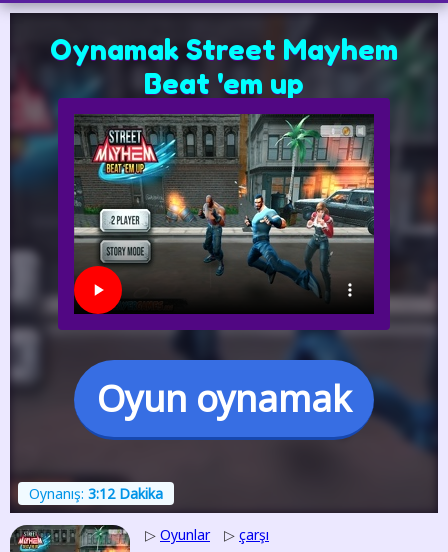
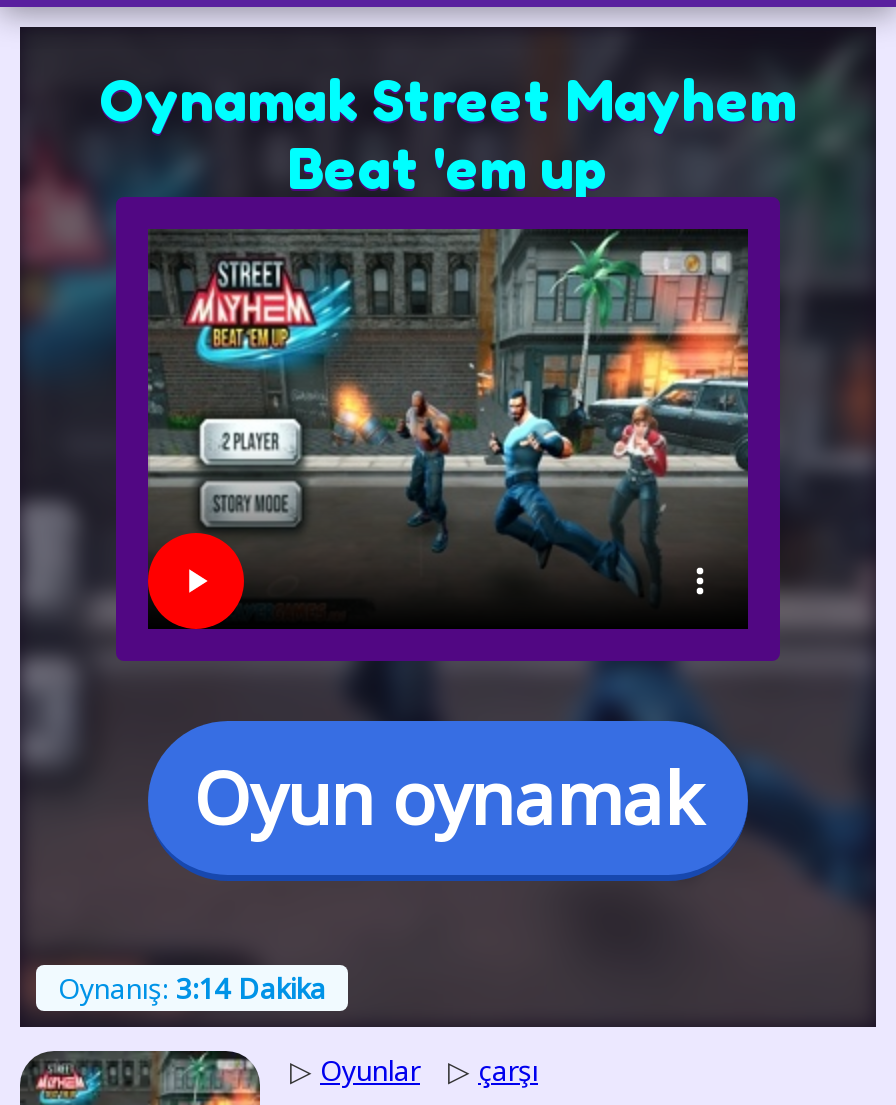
[29,484,163,503] Oynanış: 3:12 Dakika -> [58,969,326,1007] Oynanış: 3:14 Dakika

